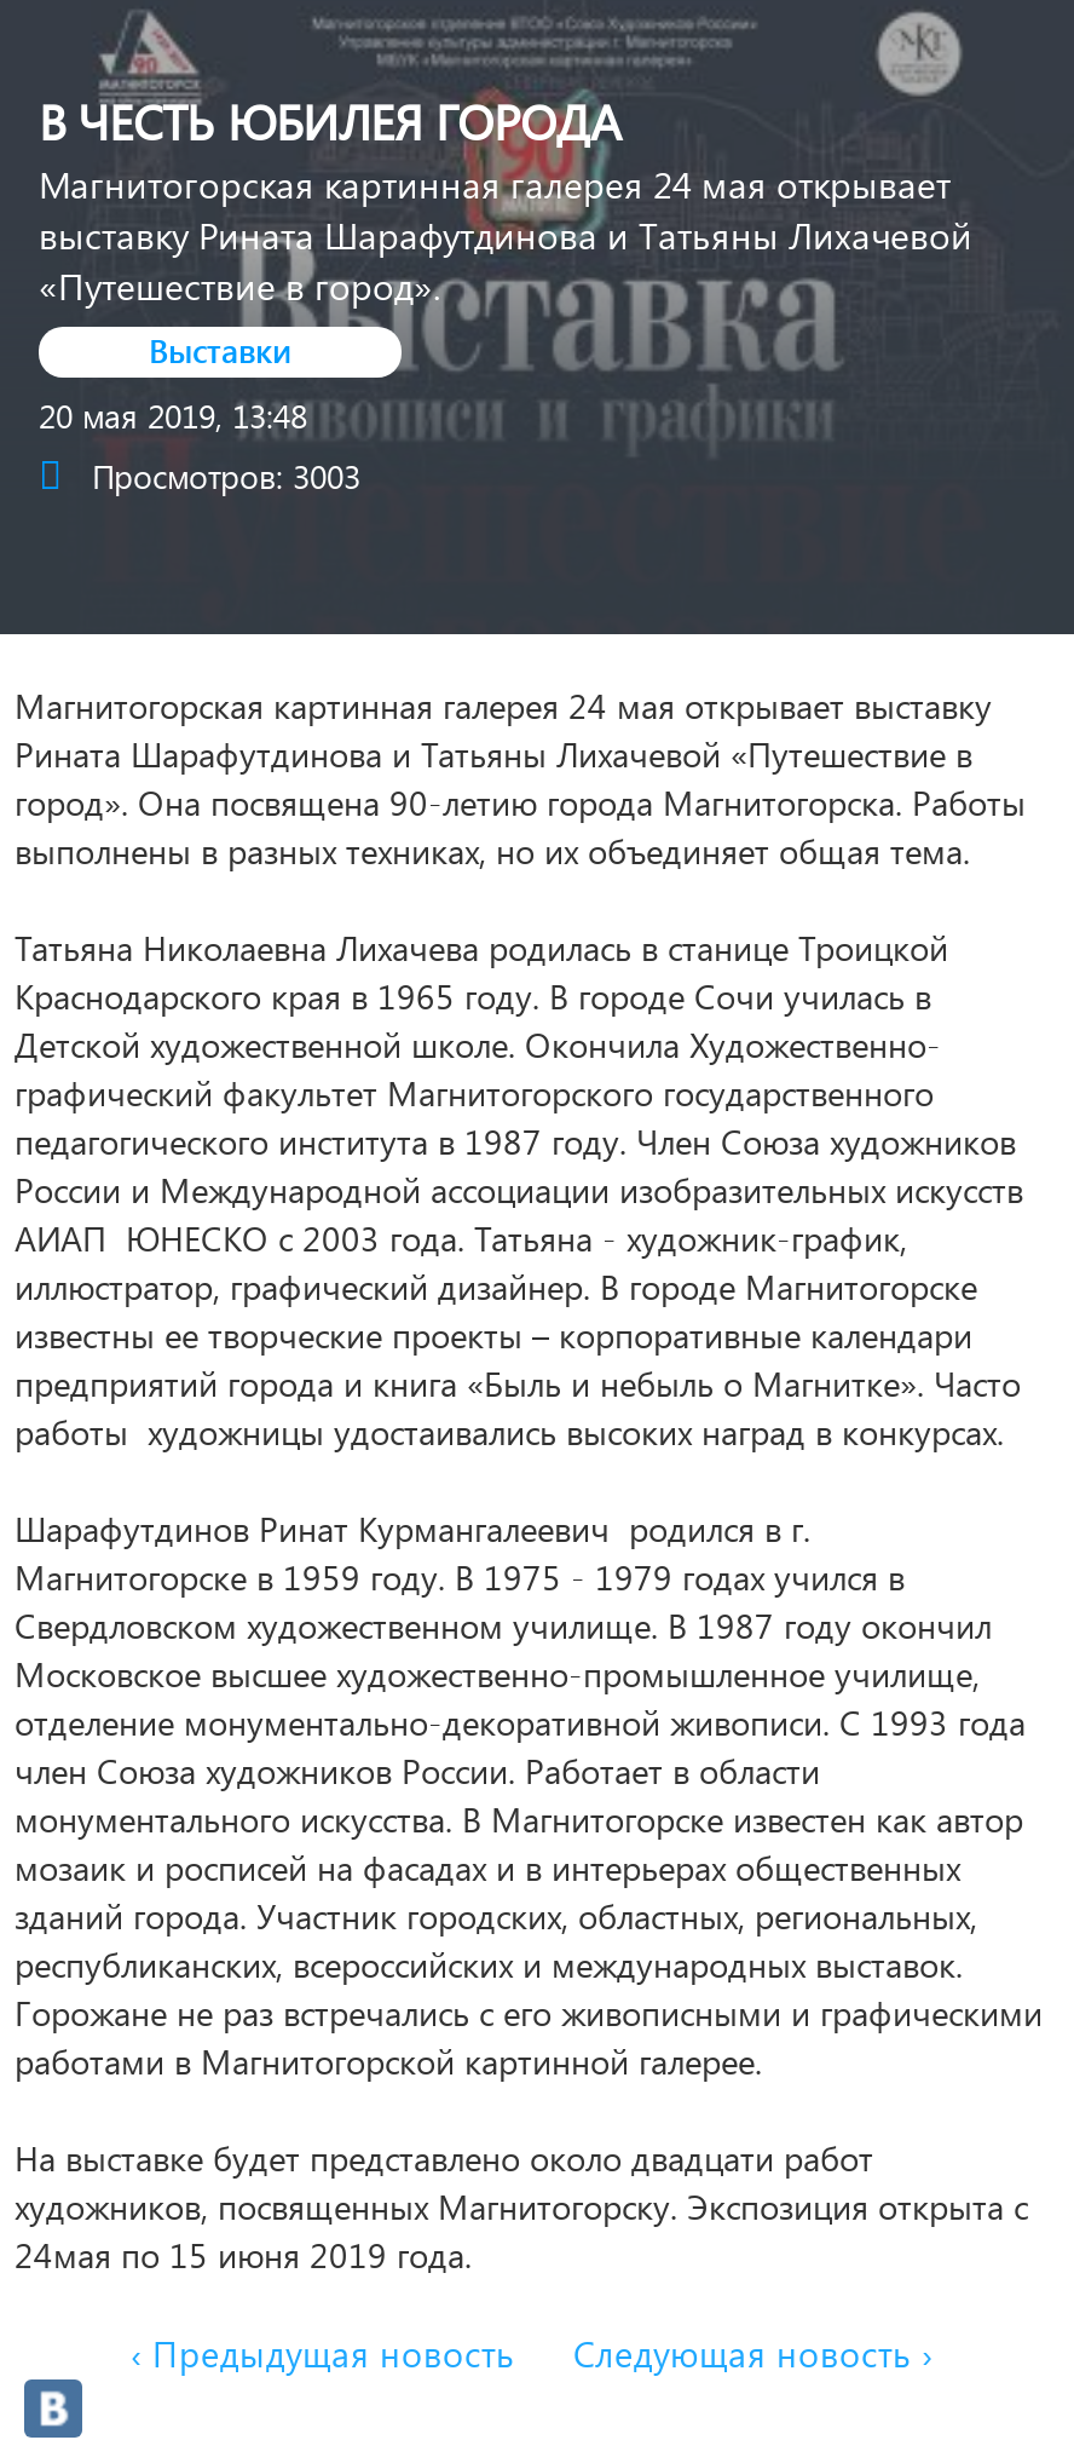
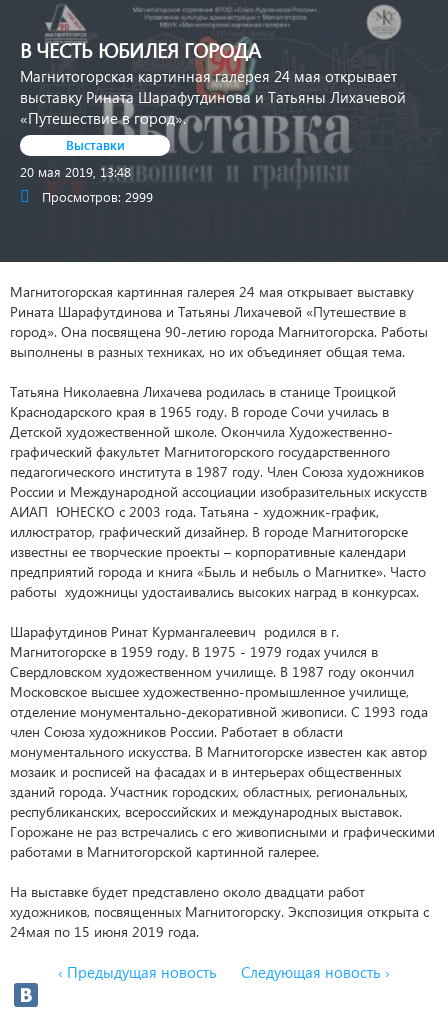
[92,455,360,496] Просмотров: 3003 -> [42,188,153,205] Просмотров: 2999

